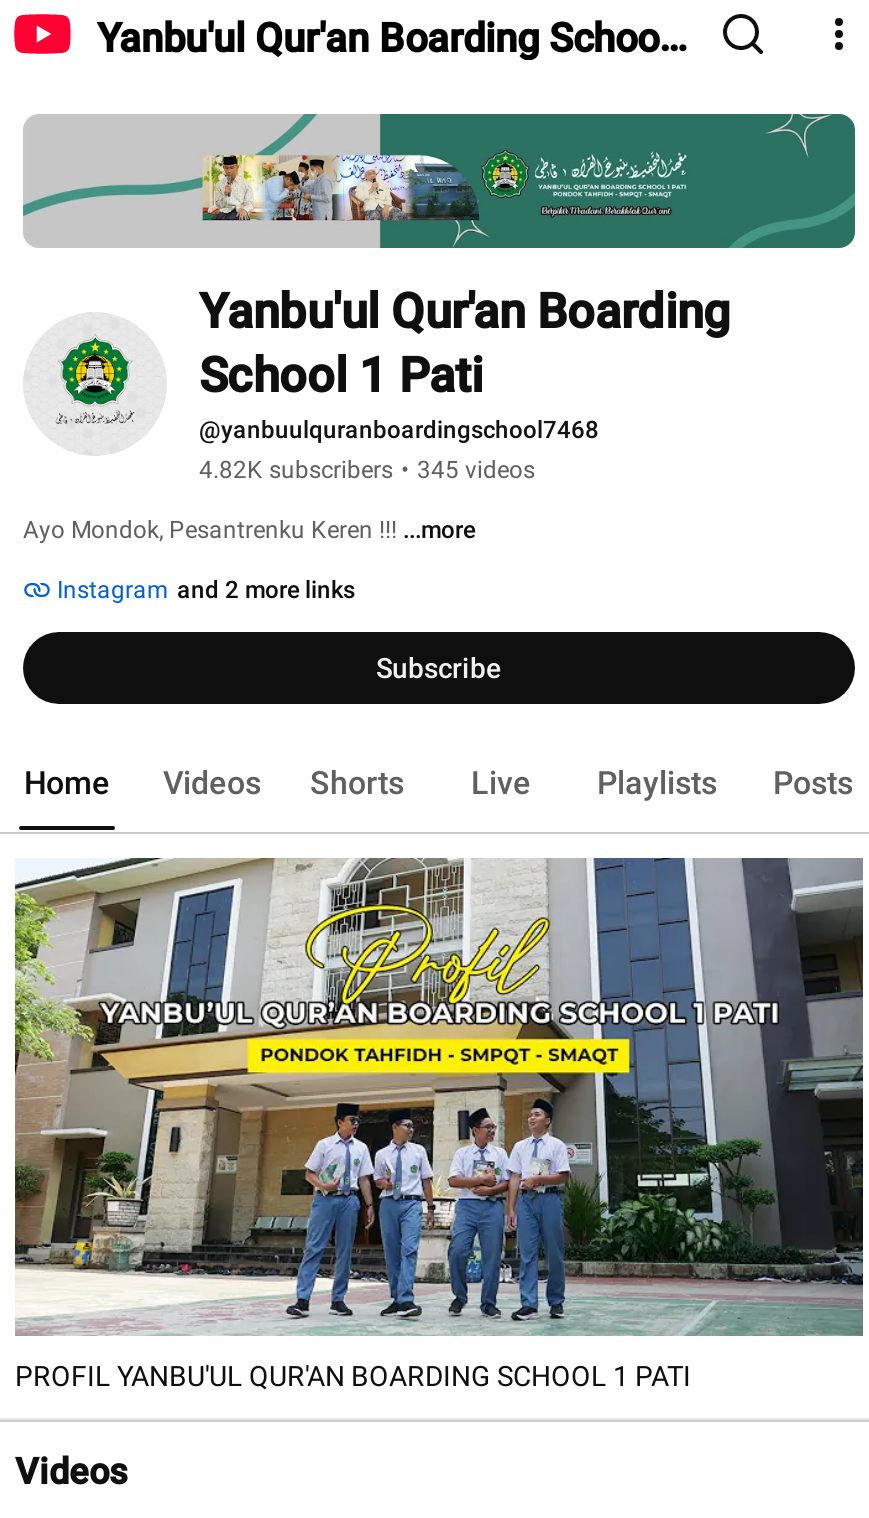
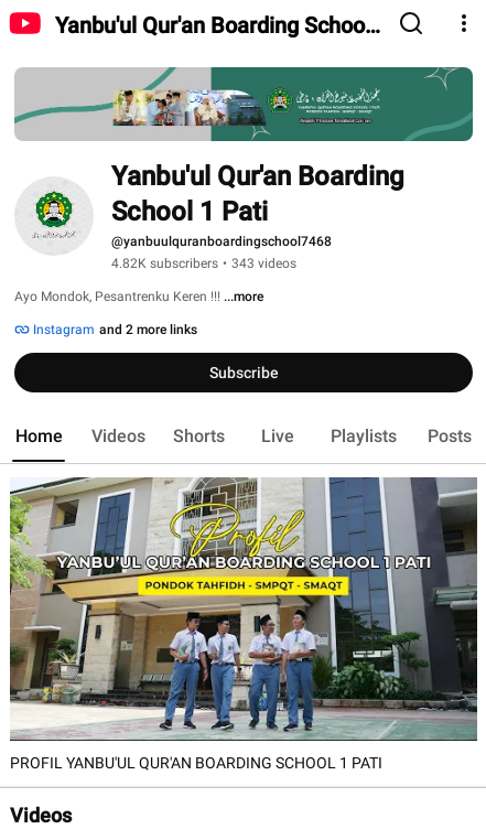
[199,456,535,484] 4.82K subscribers • 345 videos -> [111,256,296,271] 4.82K subscribers • 343 videos

